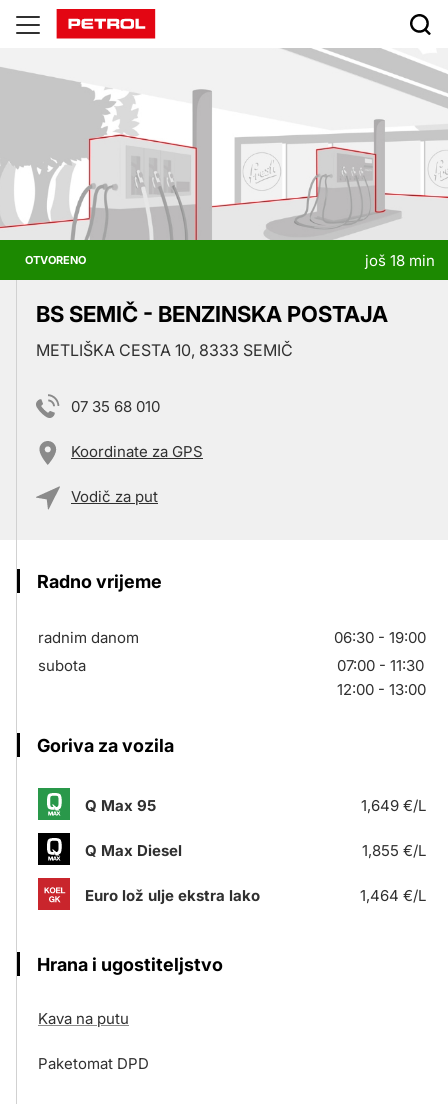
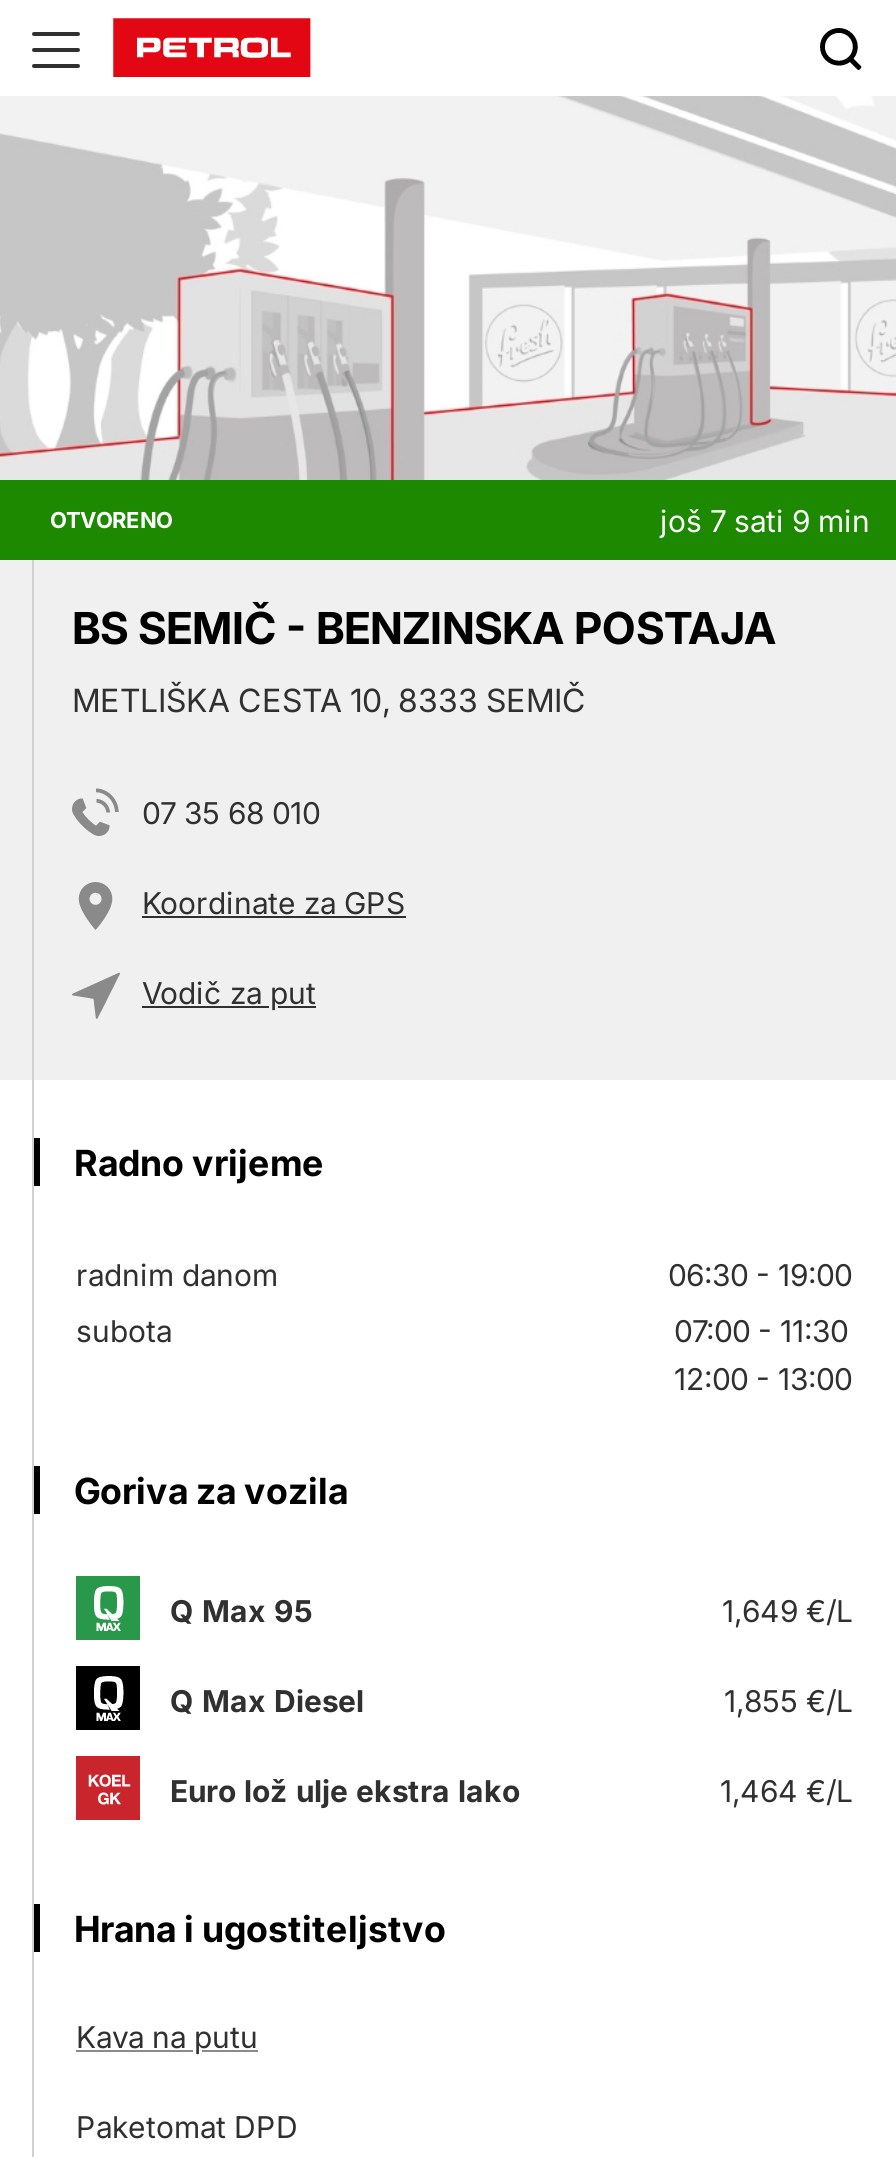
[365,250,435,269] još 18 min -> [660,501,870,539] još 7 sati 9 min

